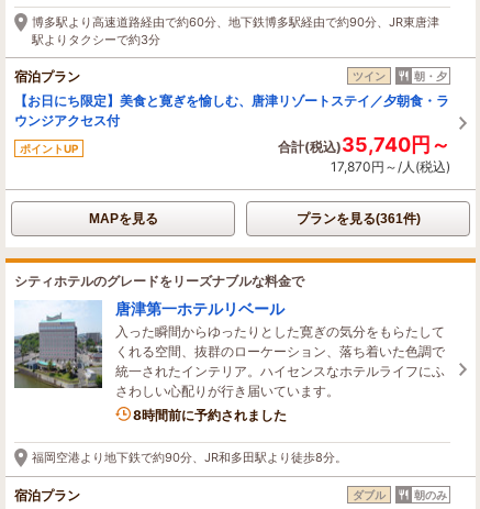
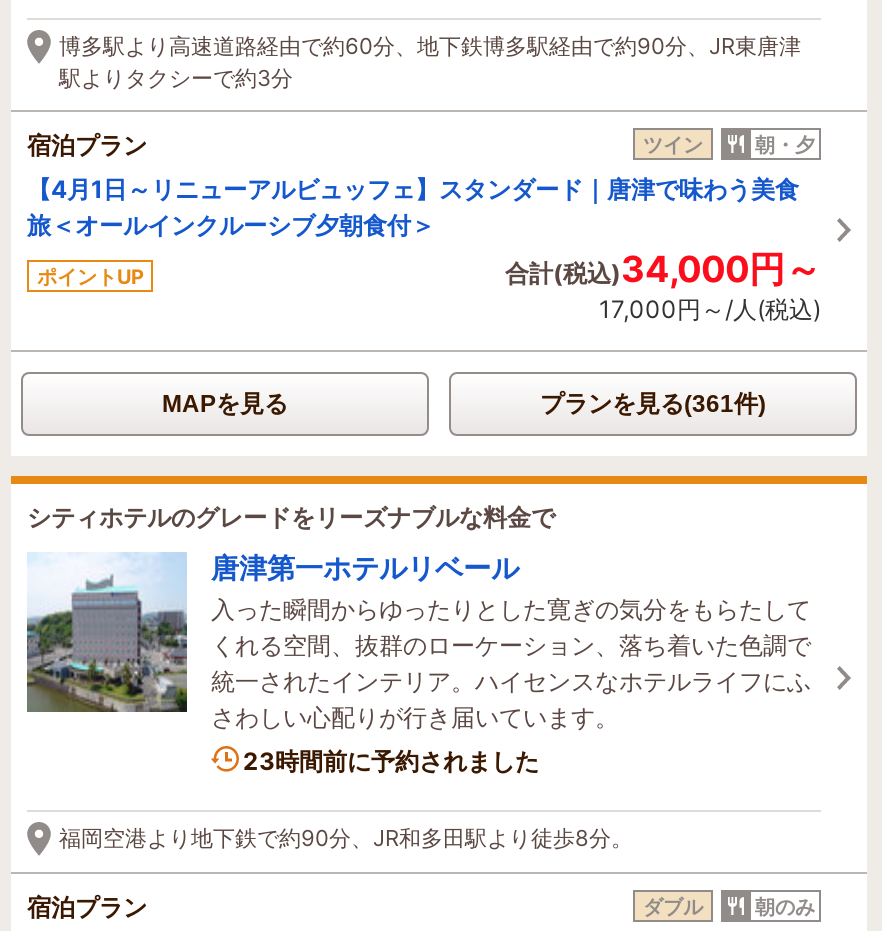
[14,92,449,128] 【お日にち限定】美食と寛ぎを愉しむ、唐津リゾートステイ／夕朝食・ラ | ウンジアクセス付 -> [27,173,799,239] 【4月1日～リニューアルビュッフェ】スタンダード｜唐津で味わう美食 | 旅＜オールインクルーシブ夕朝食付＞
[278,133,450,156] 合計(税込)35,740円～ -> [505,247,821,289] 合計(税込)34,000円～
[331,158,450,174] 17,870円～/人(税込) -> [599,293,821,323] 17,000円～/人(税込)
[133,406,287,423] 8時間前に予約されました -> [243,745,539,775] 23時間前に予約されました

